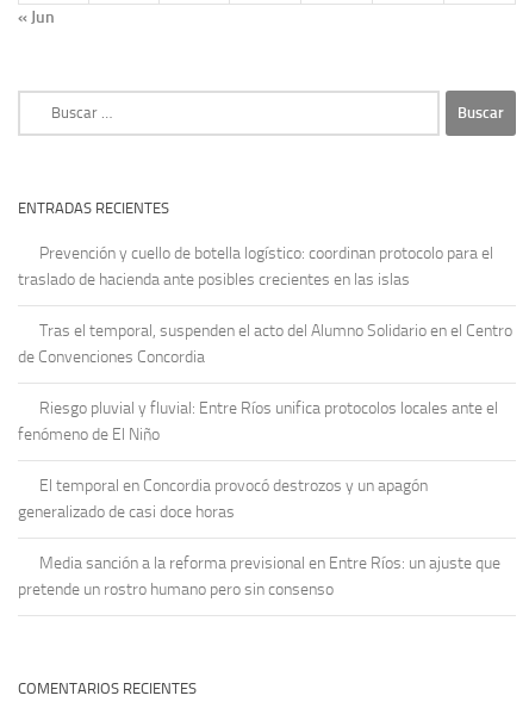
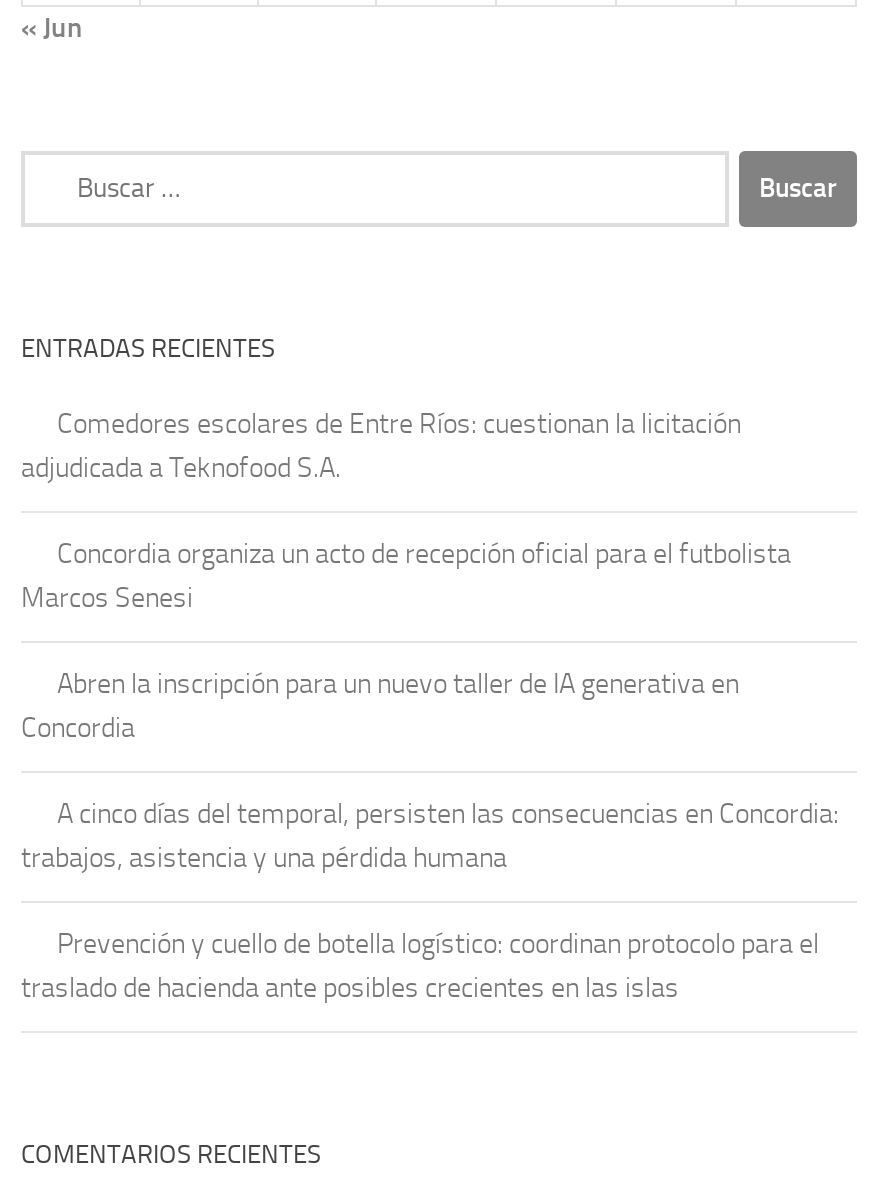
none -> [21,407,839,875] Comedores escolares de Entre Ríos: cuestionan la licitación | adjudicada a Teknofood S.A. | Concordia organiza un acto de recepción oficial para el futbolista | Marcos Senesi | Abren la inscripción para un nuevo taller de IA generativa en | Concordia | A cinco días del temporal, persisten las consecuencias en Concordia: | trabajos, asistencia y una pérdida humana
moved [18,243,493,289] -> [21,927,819,1005]: Prevención y cuello de botella logístico: coordinan protocolo para el | traslado de hacienda ante posibles crecientes en las islas
[18,320,512,599] Tras el temporal, suspenden el acto del Alumno Solidario en el Centro | de Convenciones Concordia | Riesgo pluvial y fluvial: Entre Ríos unifica protocolos locales ante el | fenómeno de El Niño | El temporal en Concordia provocó destrozos y un apagón | generalizado de casi doce horas | Media sanción a la reforma previsional en Entre Ríos: un ajuste que | pretende un rostro humano pero sin consenso -> none

